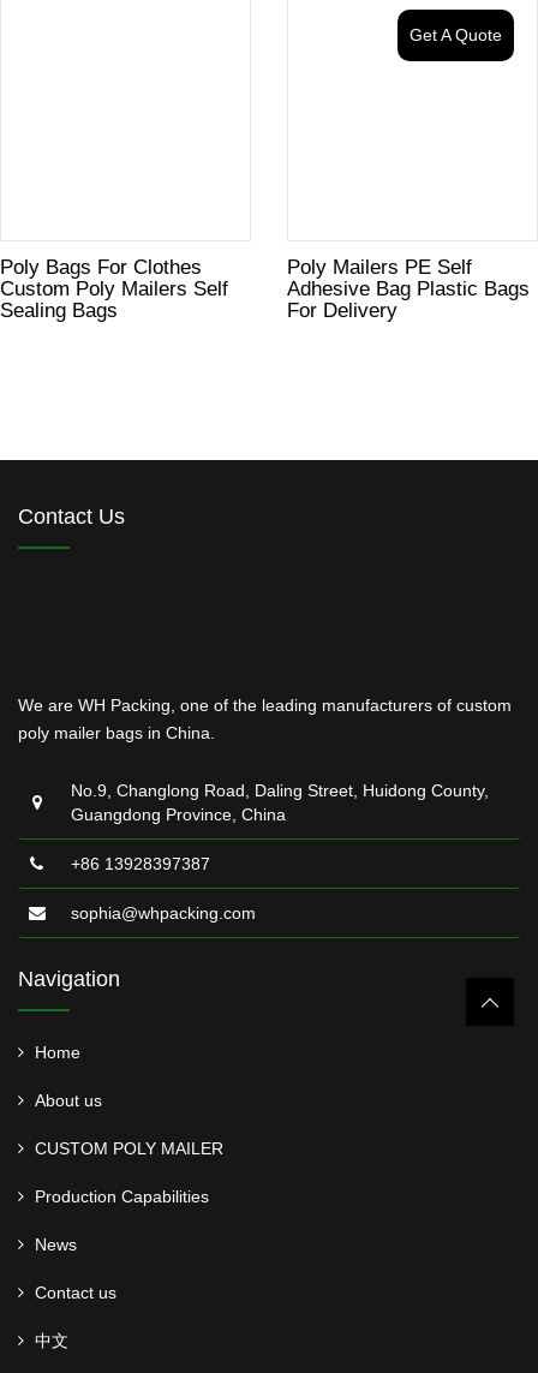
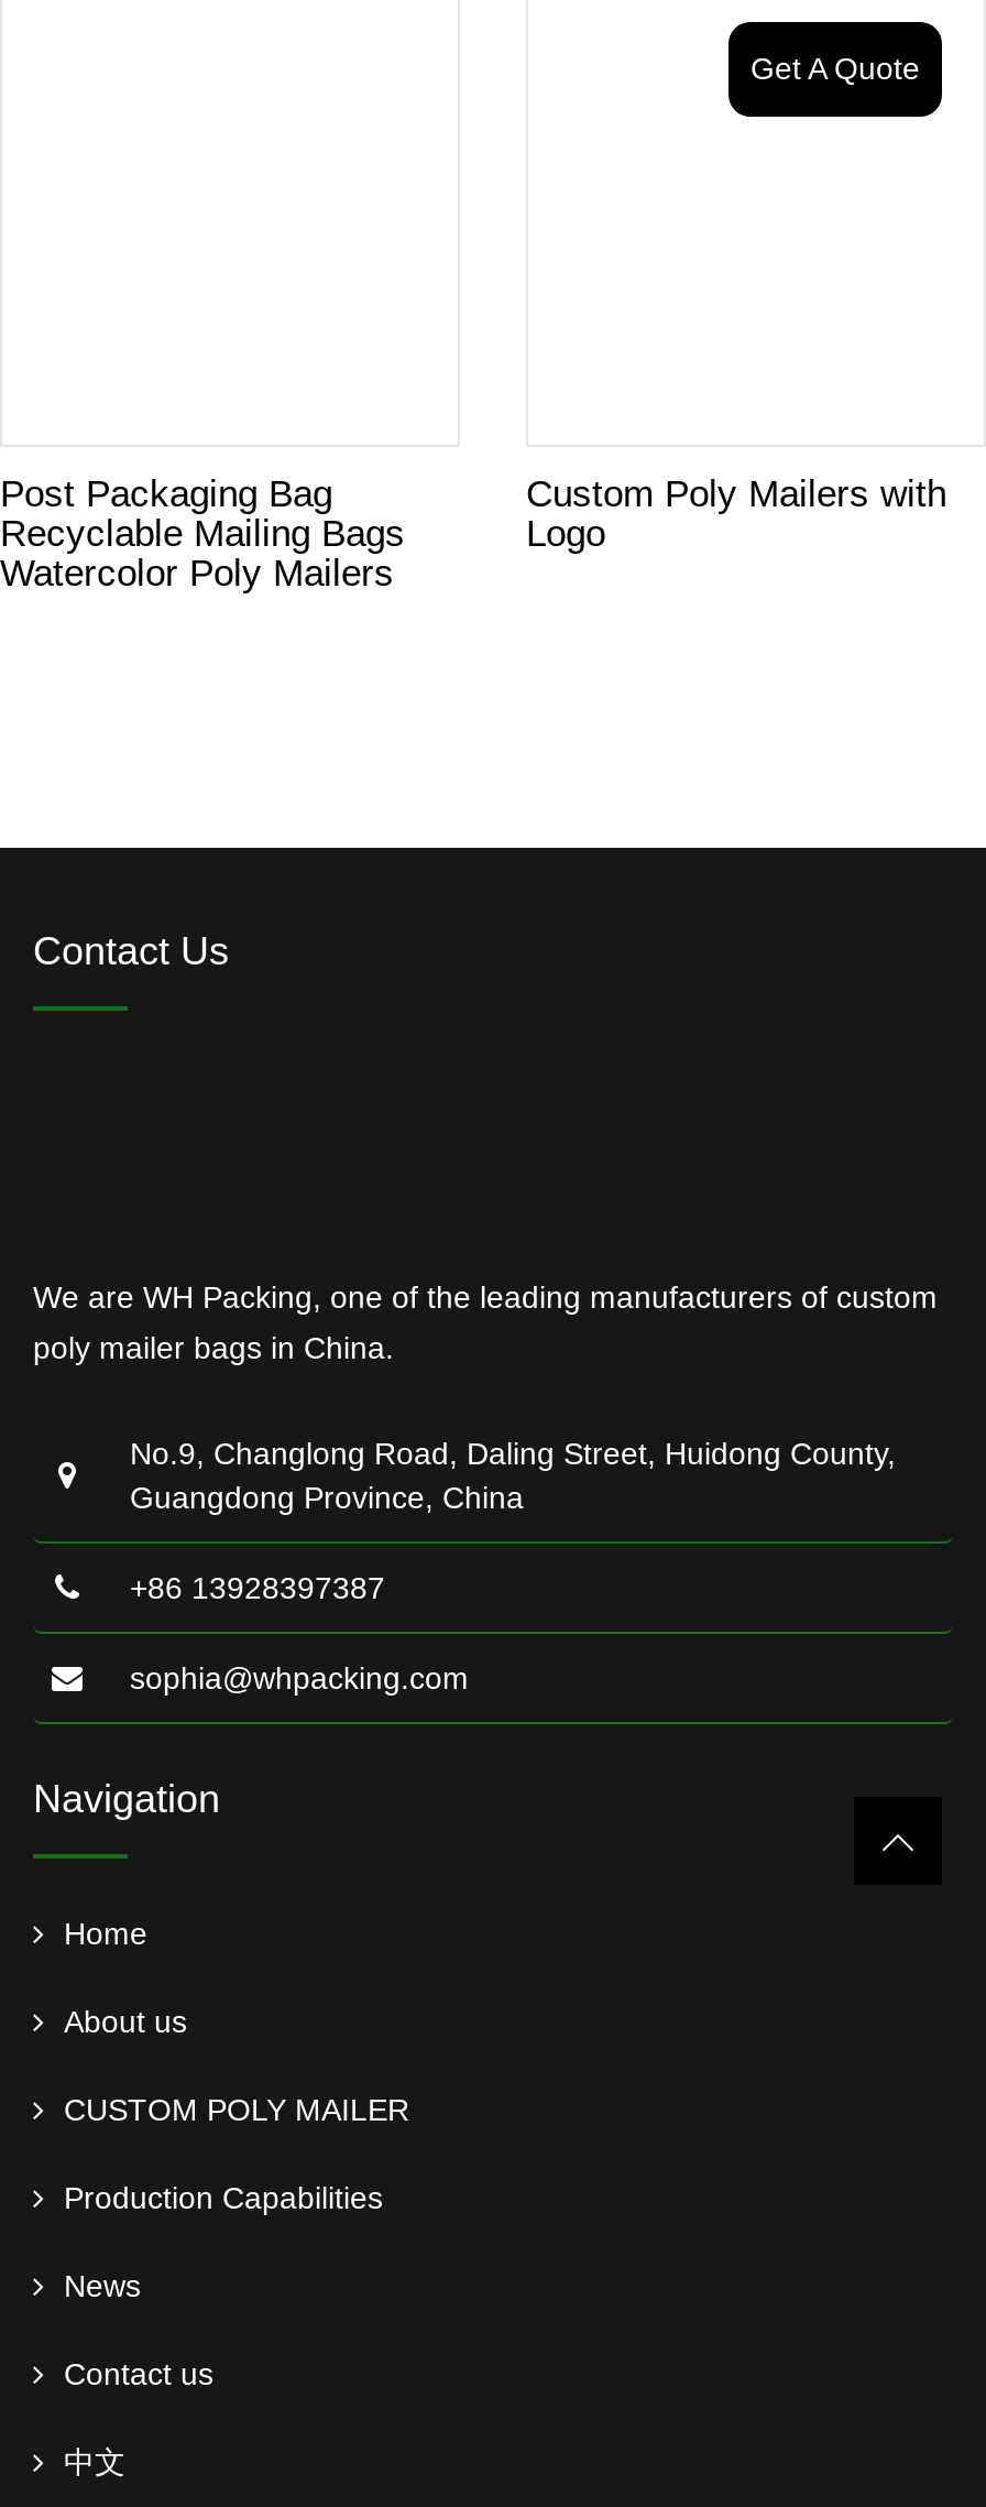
[0,256,228,322] Poly Bags For Clothes | Custom Poly Mailers Self | Sealing Bags -> [0,474,405,595] Post Packaging Bag | Recyclable Mailing Bags | Watercolor Poly Mailers
[287,256,530,322] Poly Mailers PE Self | Adhesive Bag Plastic Bags | For Delivery -> [526,474,946,555] Custom Poly Mailers with | Logo

